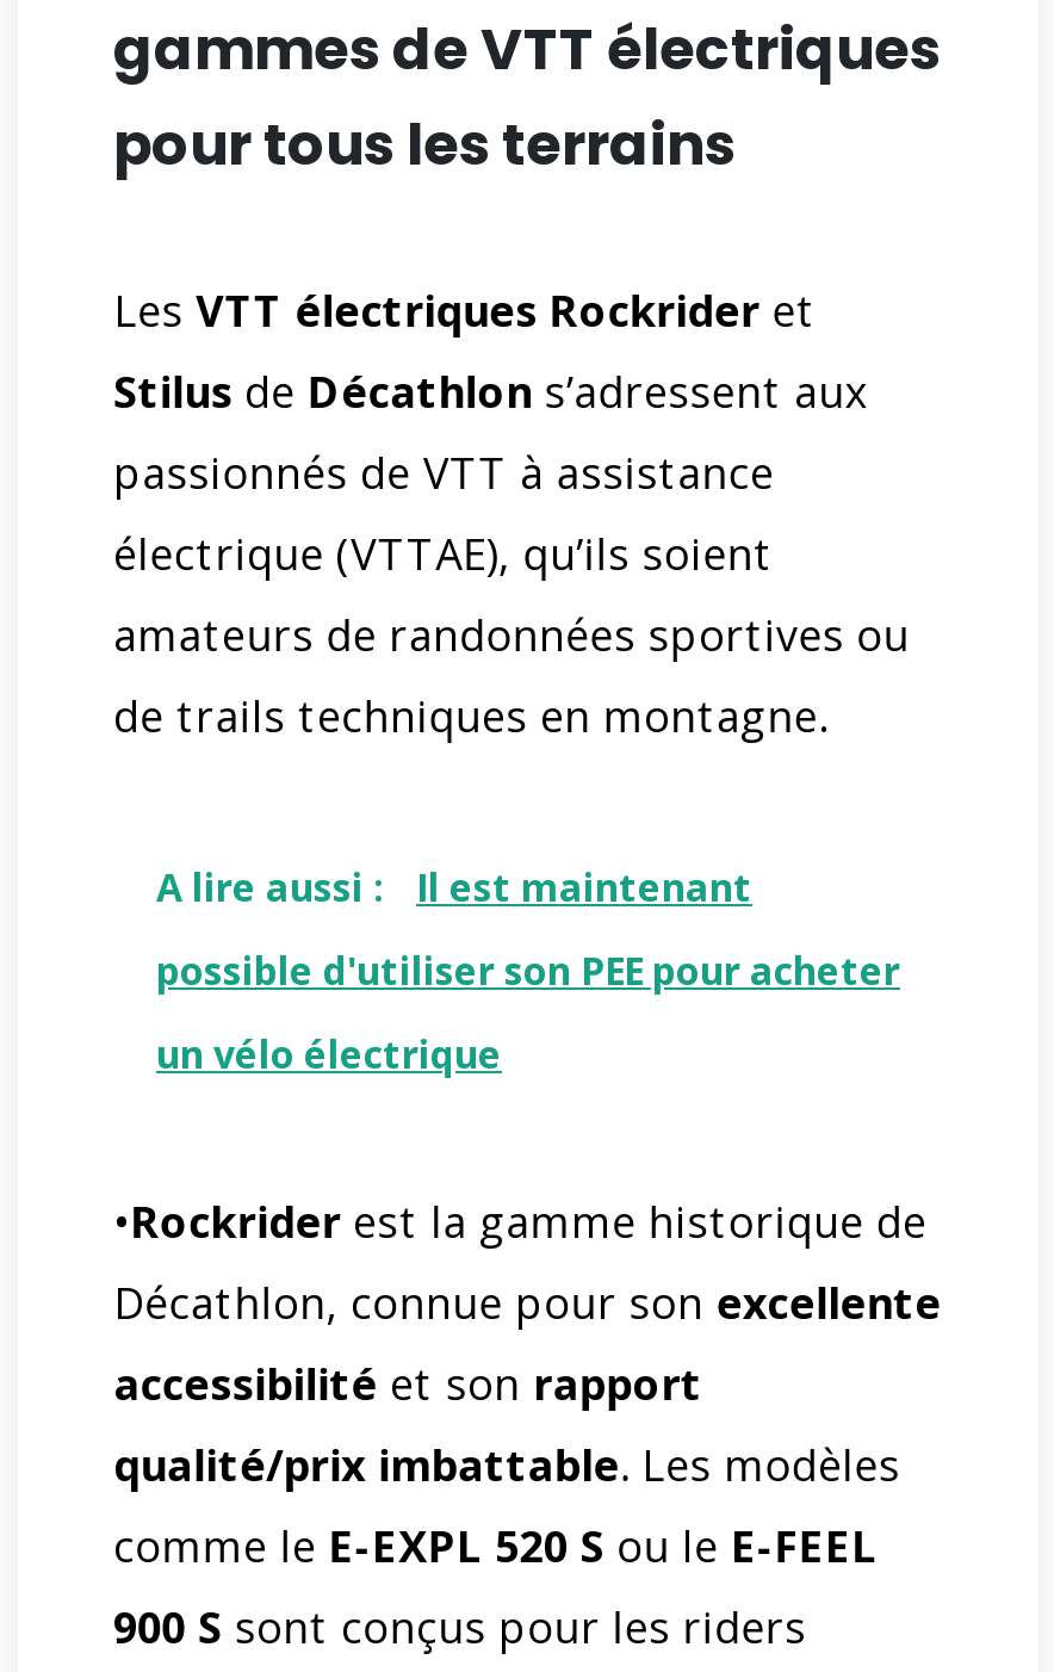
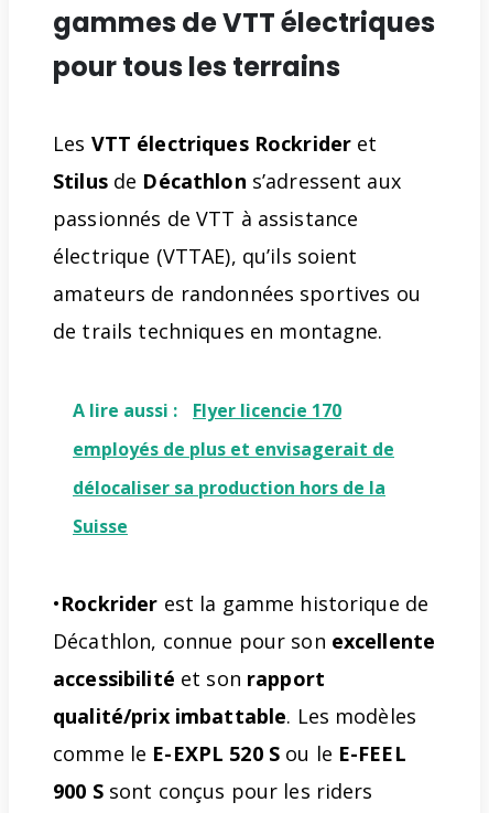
[156,861,900,1080] A lire aussi : Il est maintenant | possible d'utiliser son PEE pour acheter | un vélo électrique -> [73,398,394,538] A lire aussi : Flyer licencie 170 | employés de plus et envisagerait de | délocaliser sa production hors de la | Suisse

